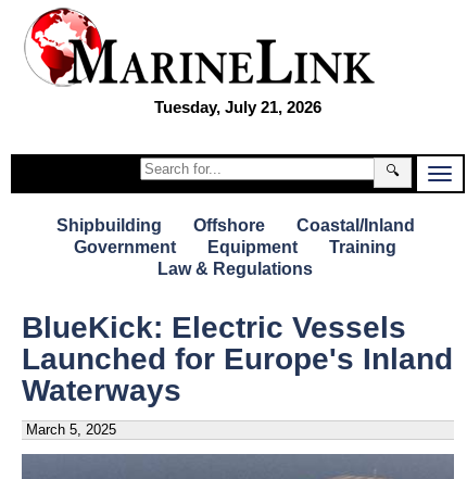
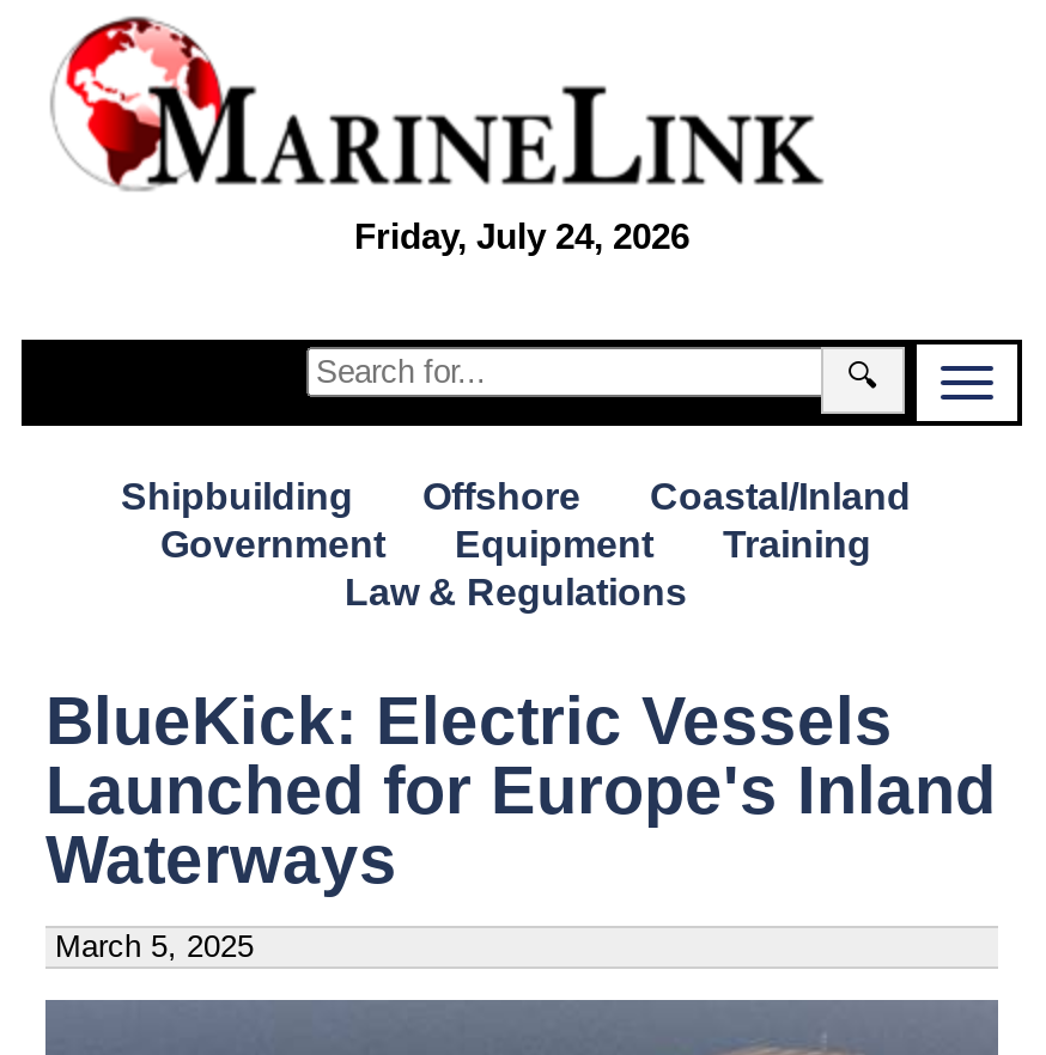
[154,98,321,116] Tuesday, July 21, 2026 -> [354,215,689,256] Friday, July 24, 2026

